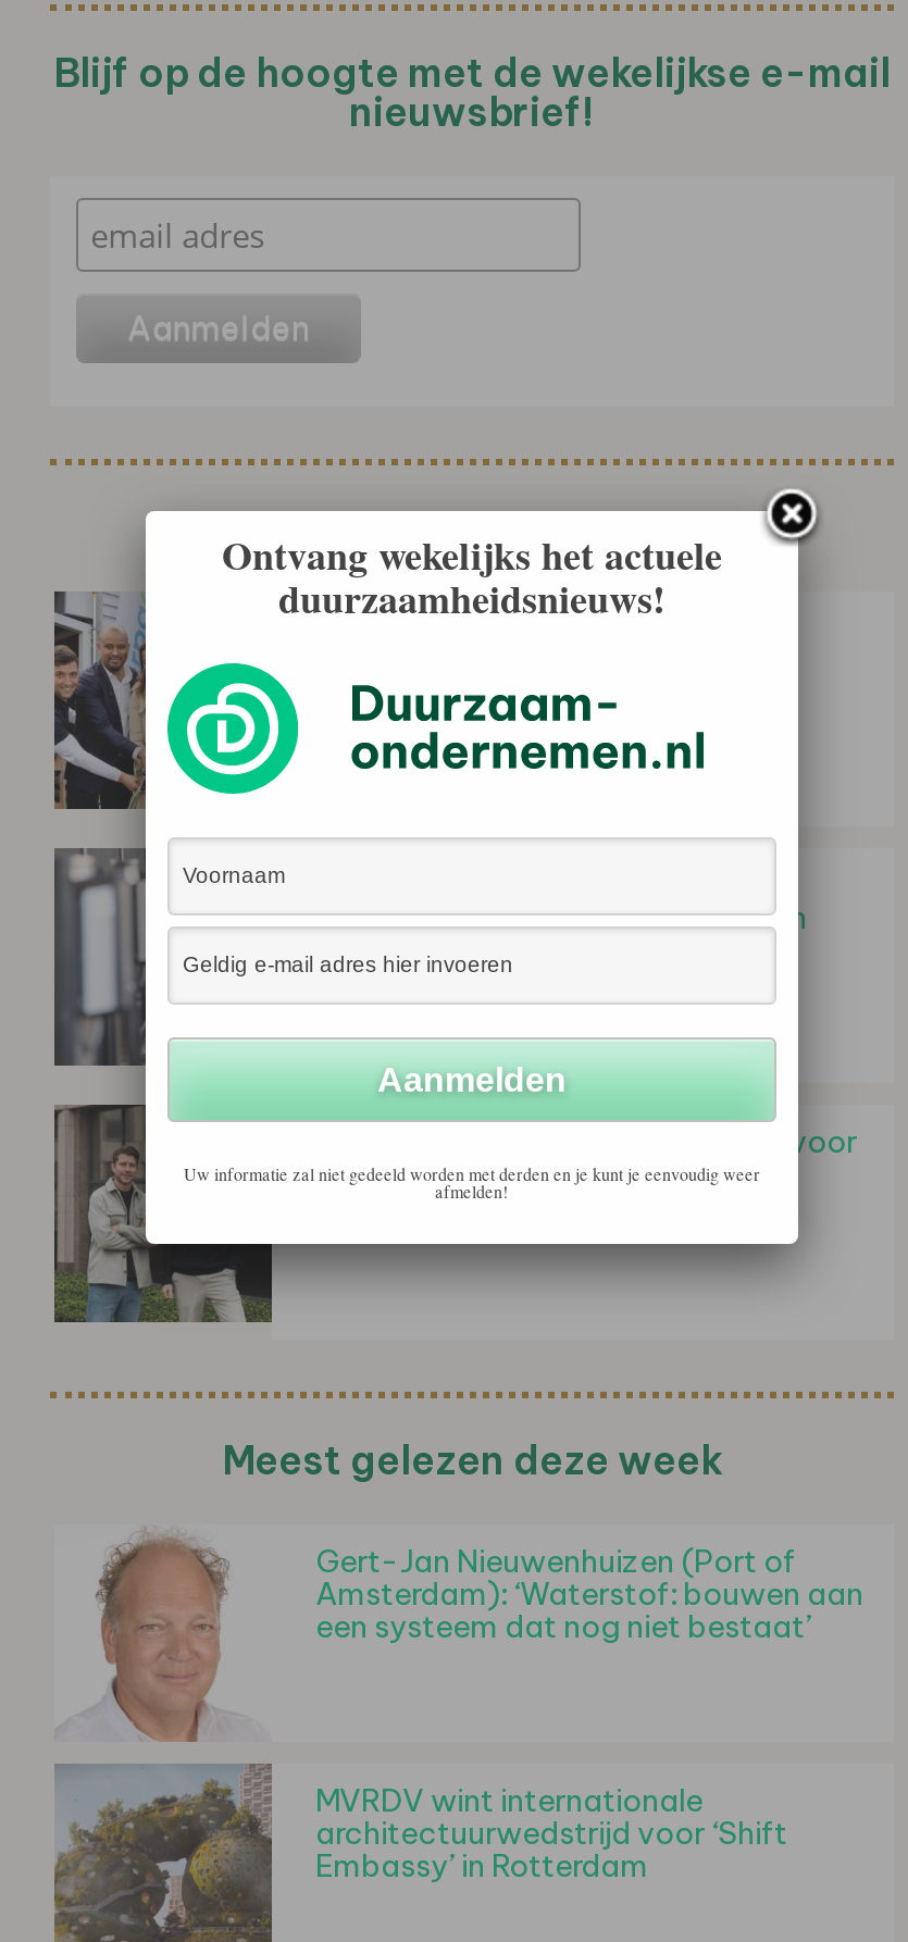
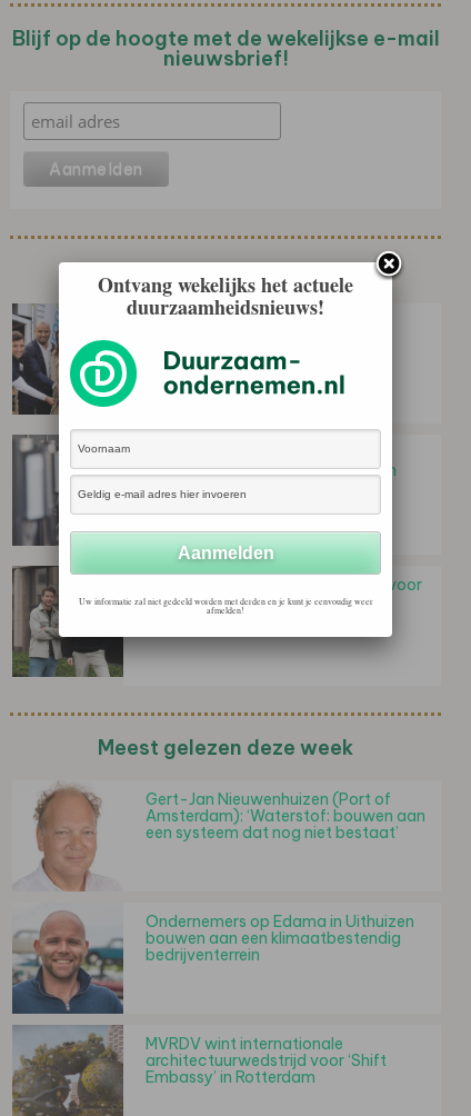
none -> [12,911,414,1015] [image] | Ondernemers op Edama in Uithuizen | bouwen aan een klimaatbestendig | bedrijventerrein

